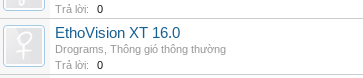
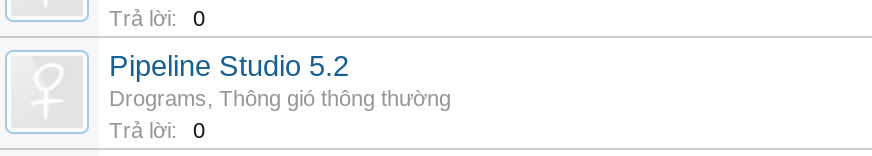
[55,25,180,41] EthoVision XT 16.0 -> [109,50,349,82] Pipeline Studio 5.2

